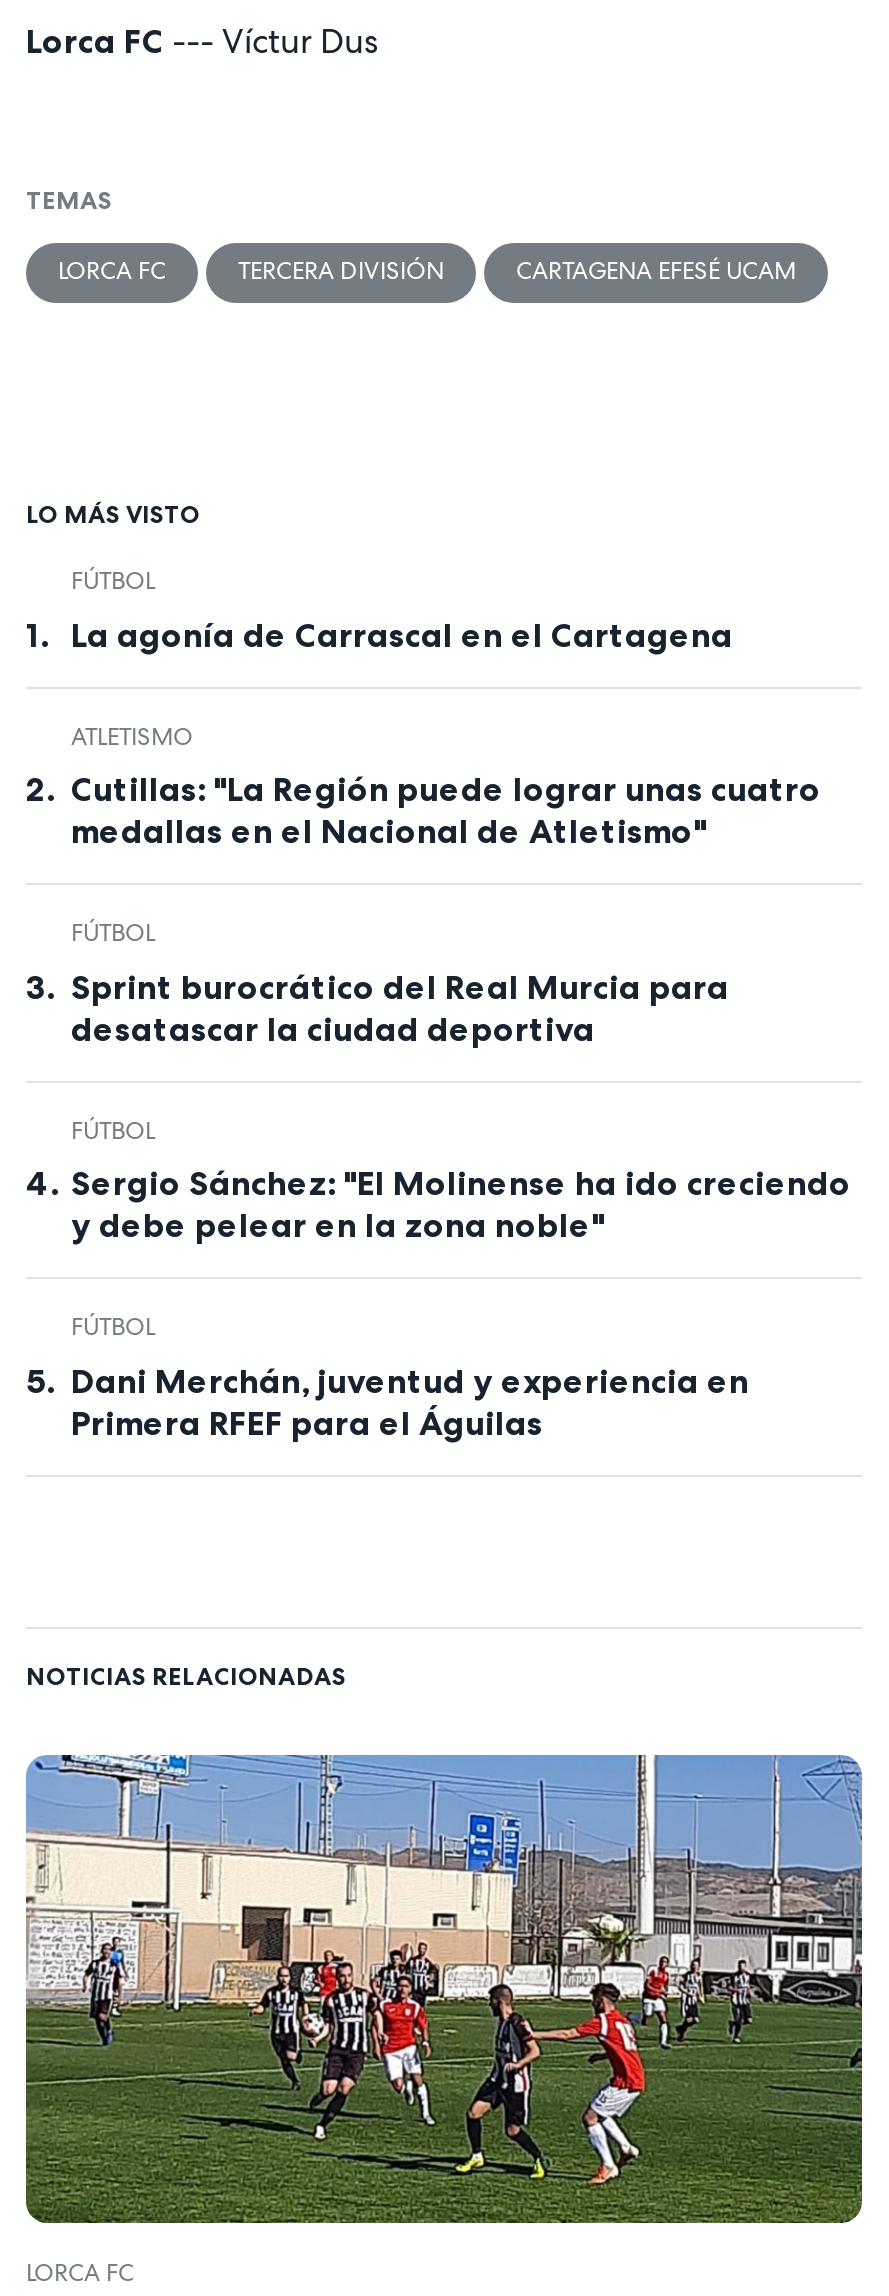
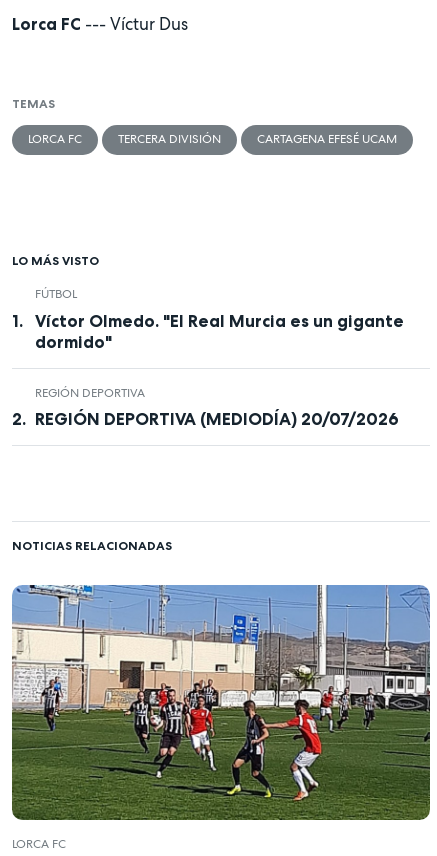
[71,614,851,1442] La agonía de Carrascal en el Cartagena | ATLETISMO | Cutillas: "La Región puede lograr unas cuatro | medallas en el Nacional de Atletismo" | FÚTBOL | Sprint burocrático del Real Murcia para | desatascar la ciudad deportiva | FÚTBOL | Sergio Sánchez: "El Molinense ha ido creciendo | y debe pelear en la zona noble" | FÚTBOL | Dani Merchán, juventud y experiencia en | Primera RFEF para el Águilas -> [34,310,403,429] Víctor Olmedo. "El Real Murcia es un gigante | dormido" | REGIÓN DEPORTIVA | REGIÓN DEPORTIVA (MEDIODÍA) 20/07/2026

